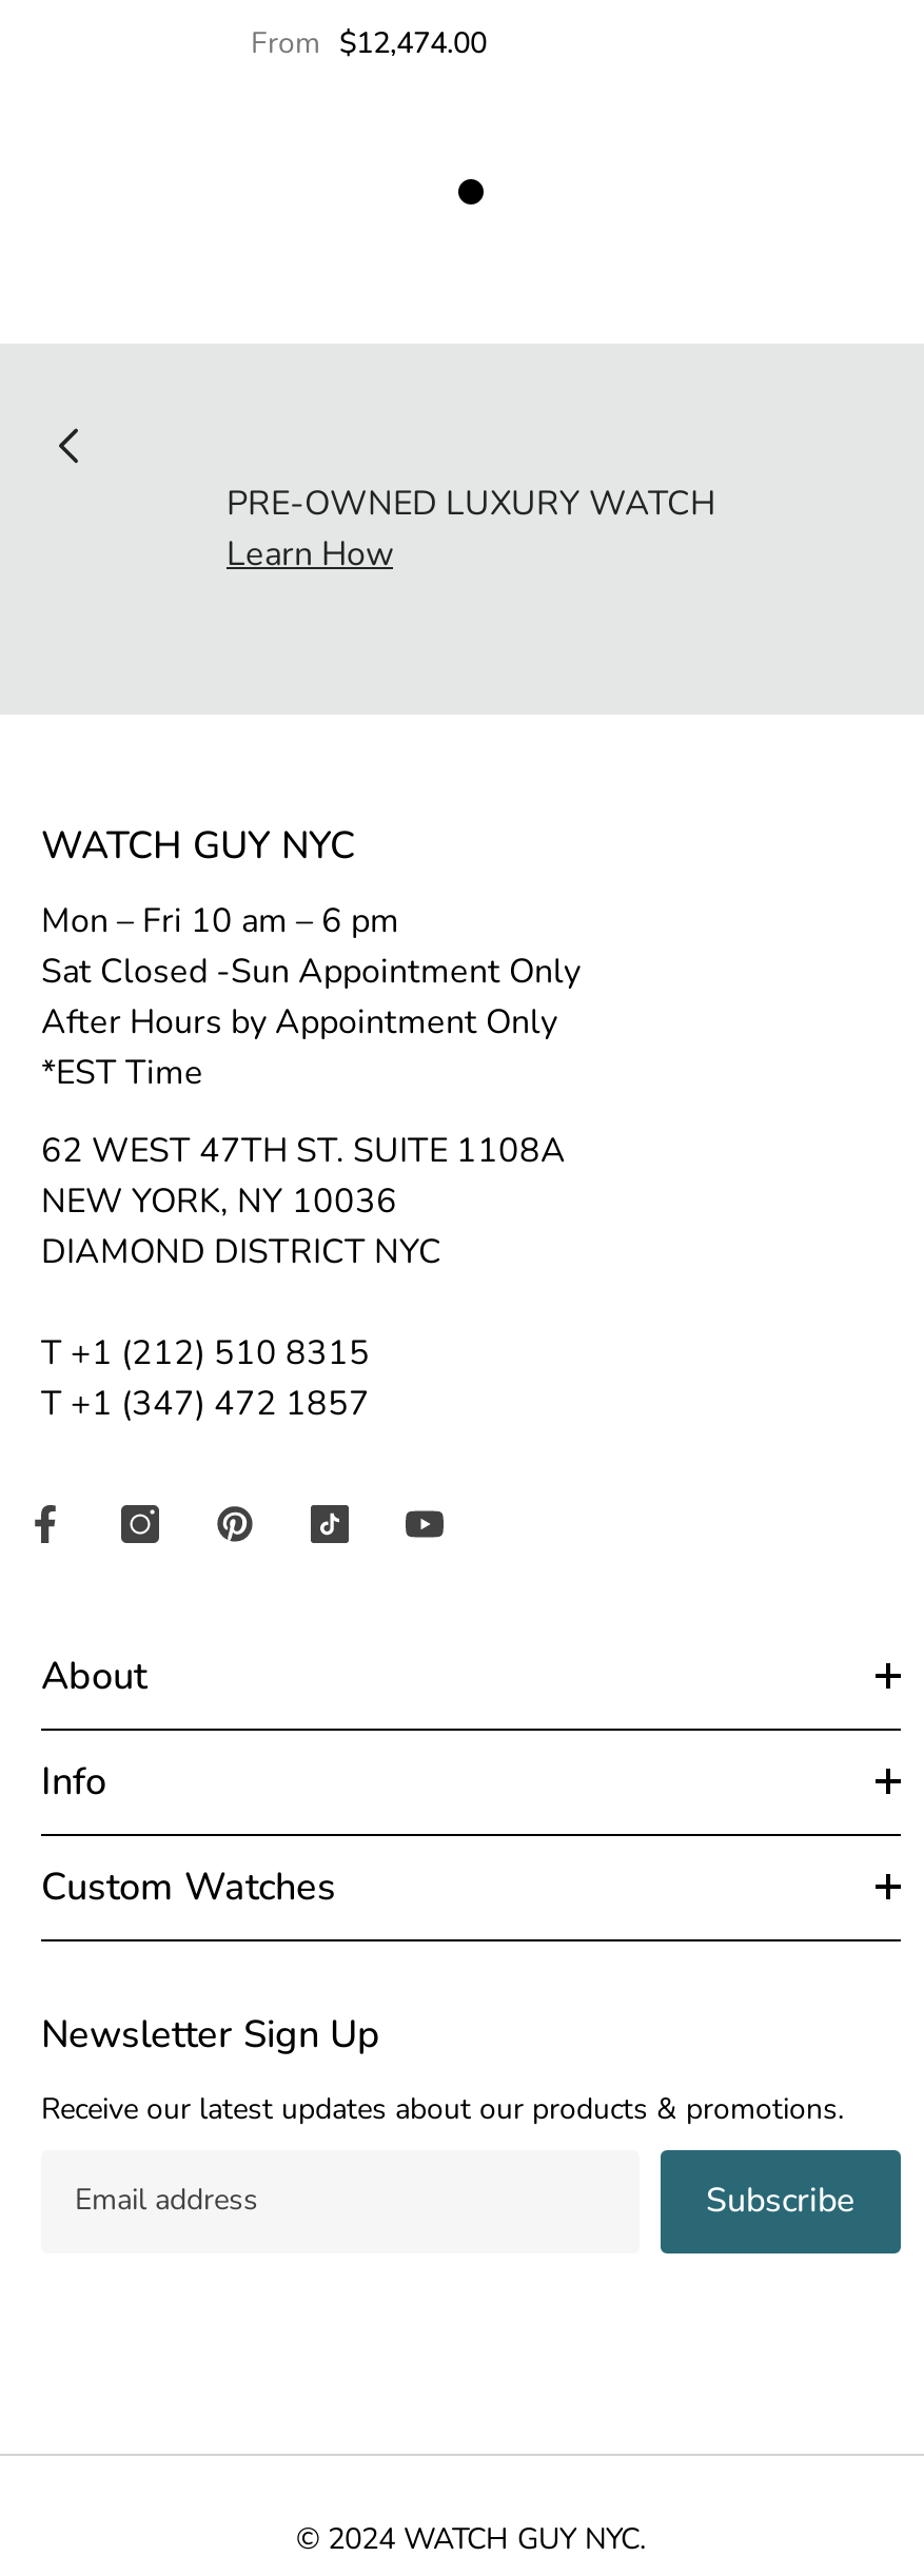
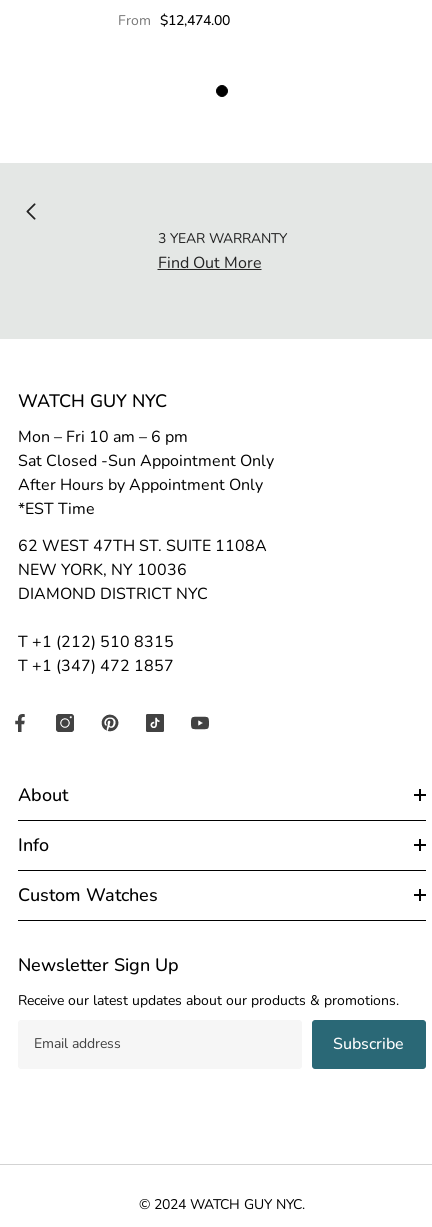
[227,480,715,577] PRE-OWNED LUXURY WATCH | Learn How -> [157,229,286,274] 3 YEAR WARRANTY | Find Out More

